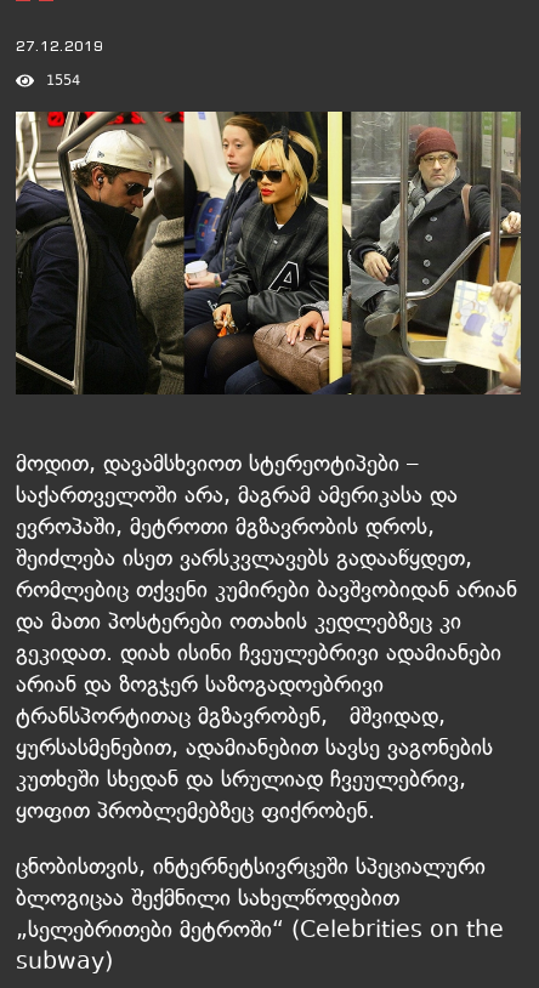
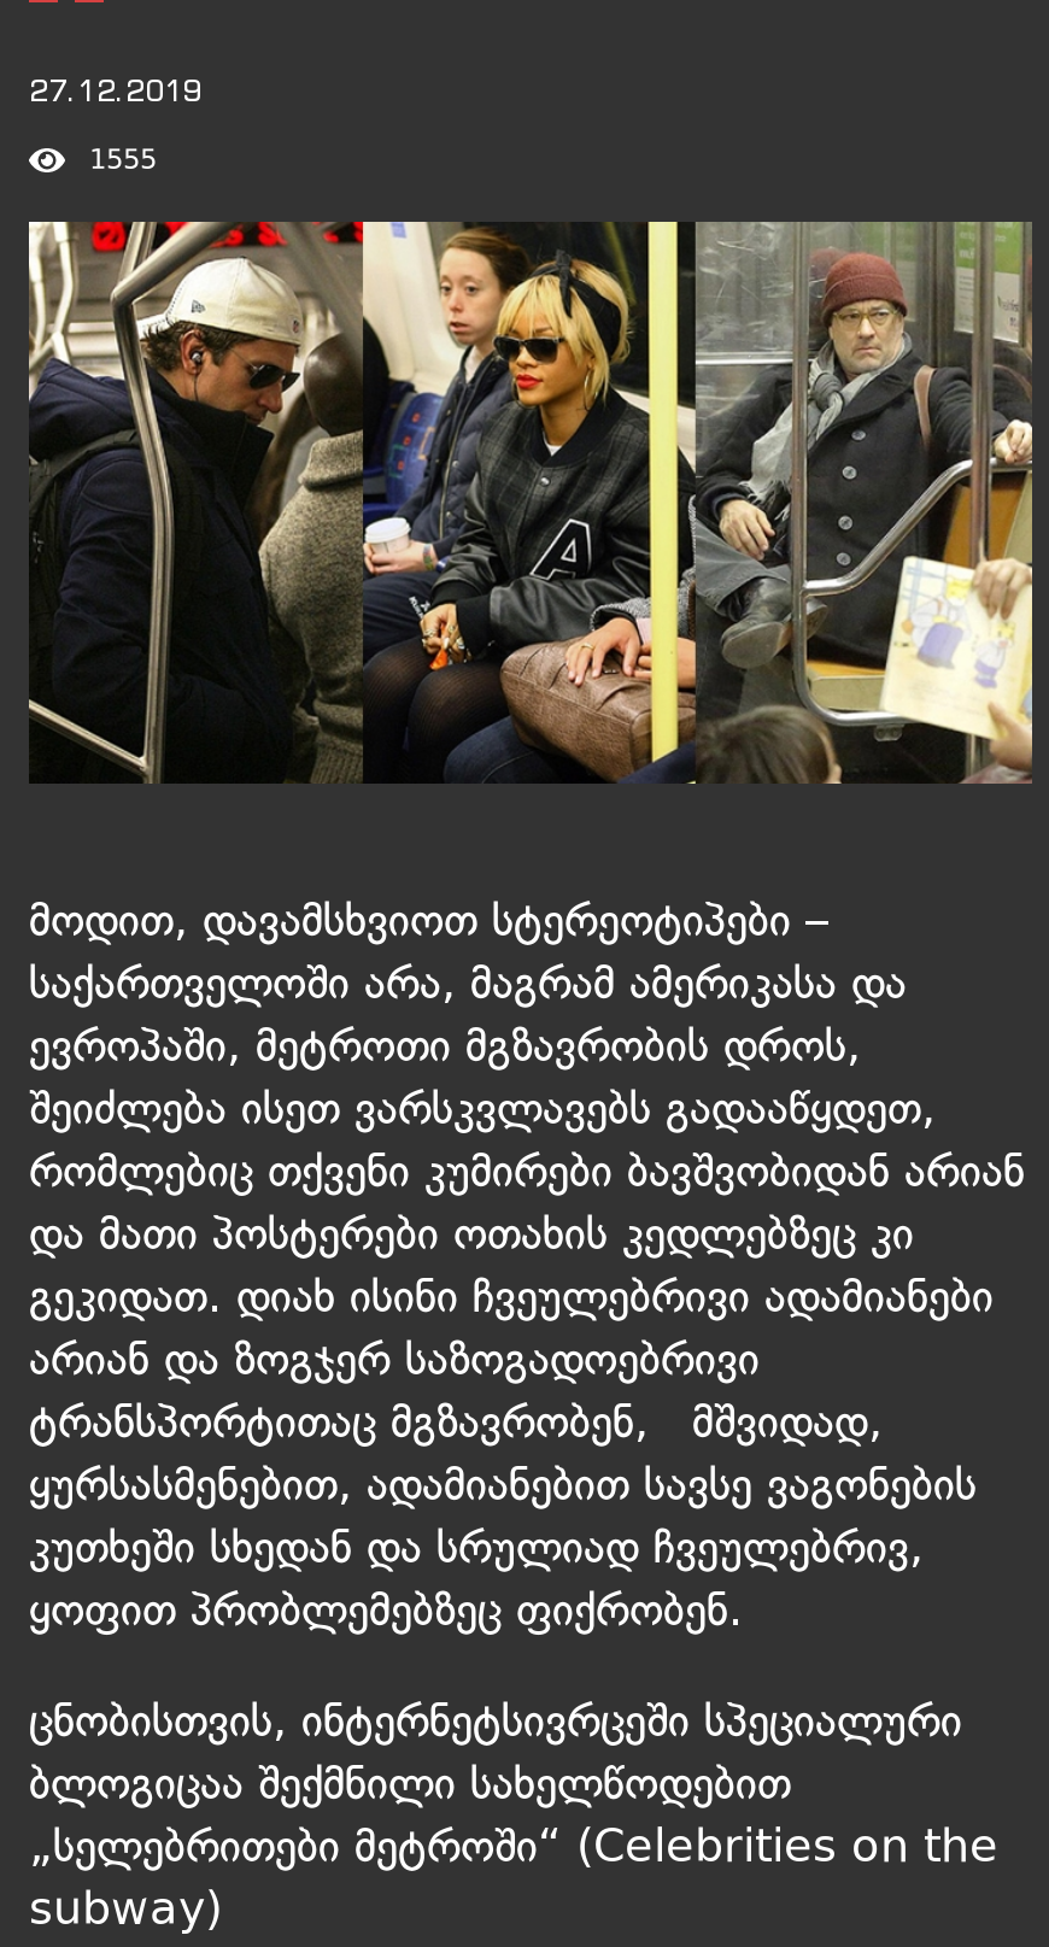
[46,72,80,89] 1554 -> [89,143,157,177] 1555

